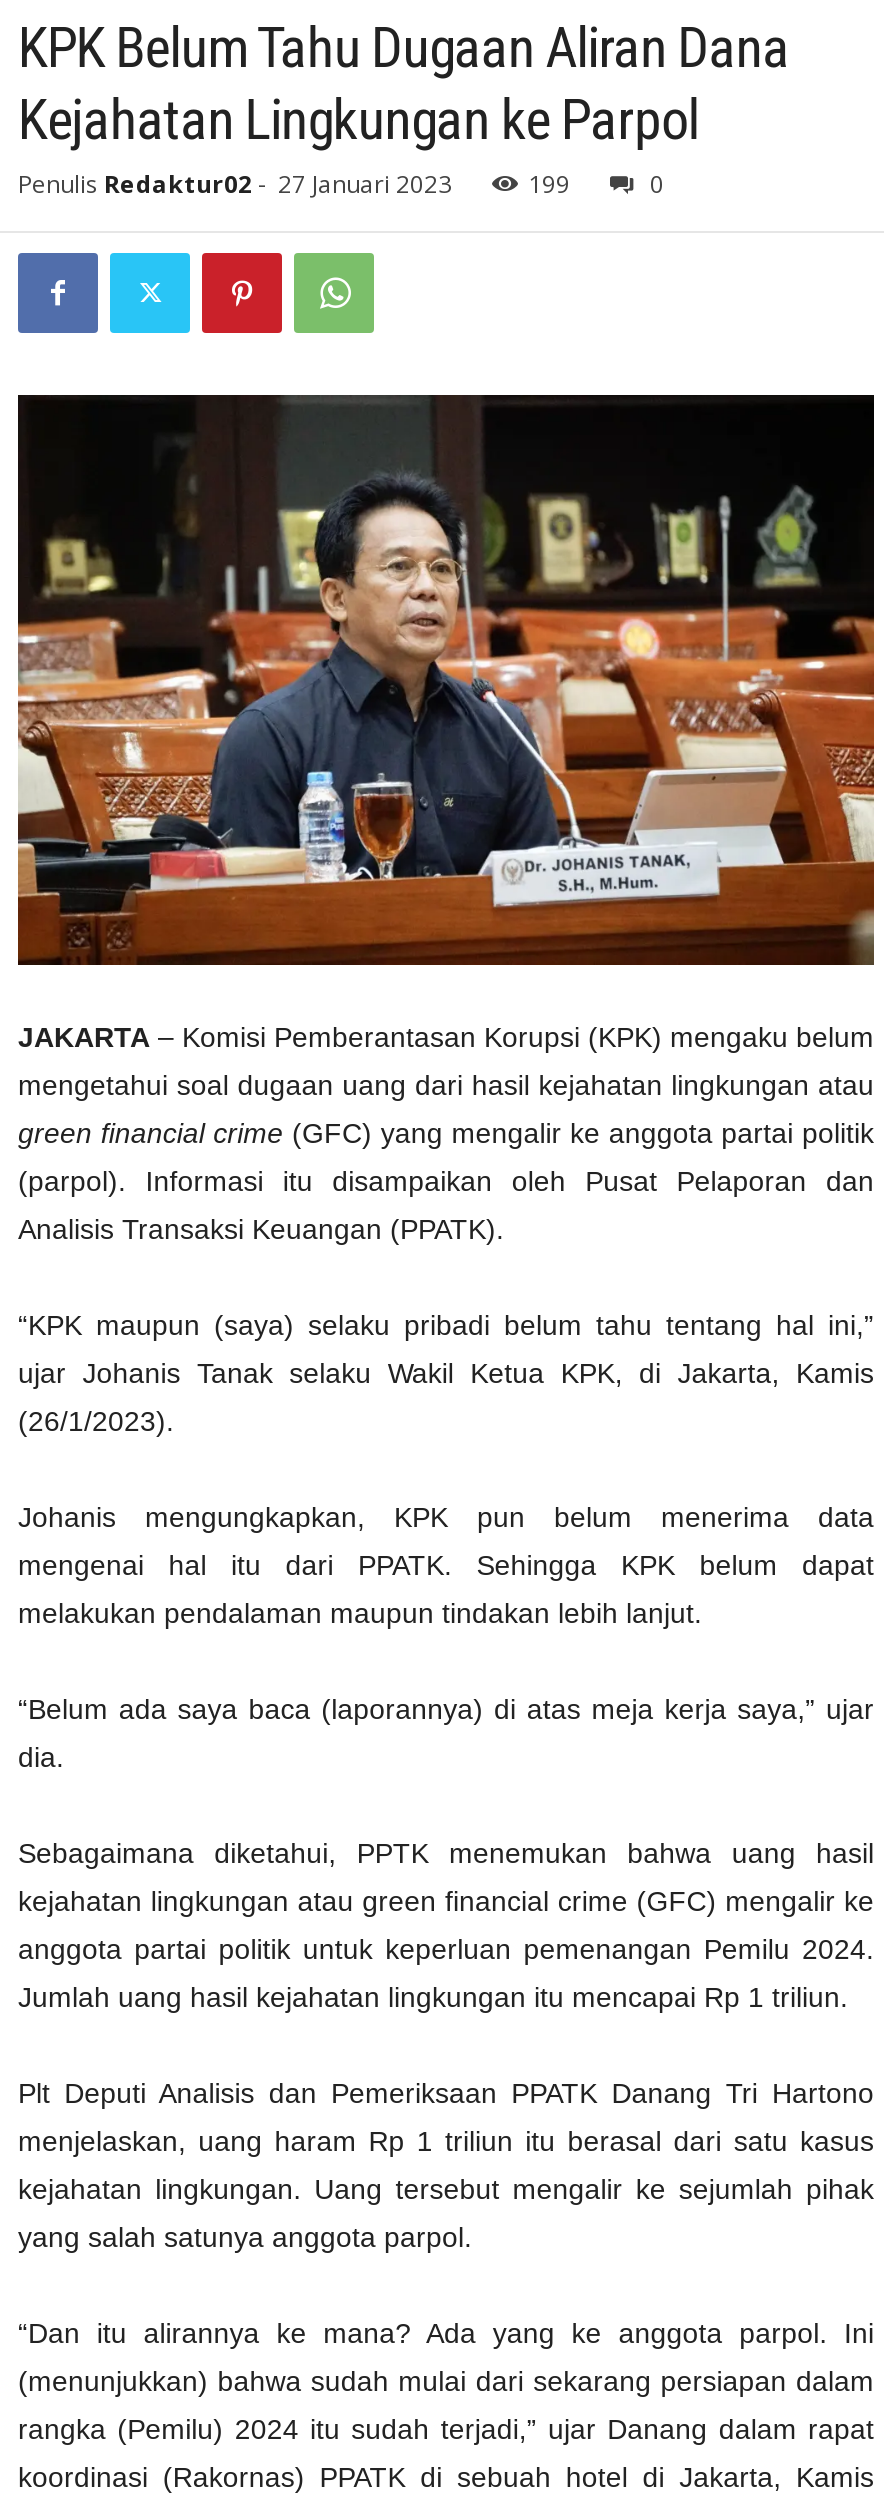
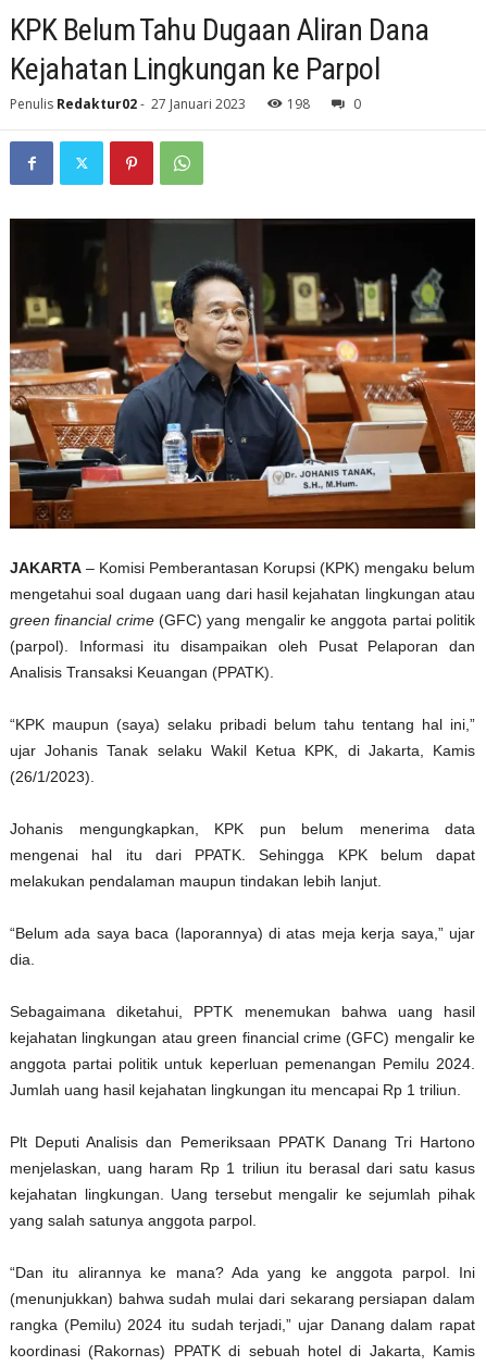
[528,167,570,201] 199 -> [287,95,310,113] 198

